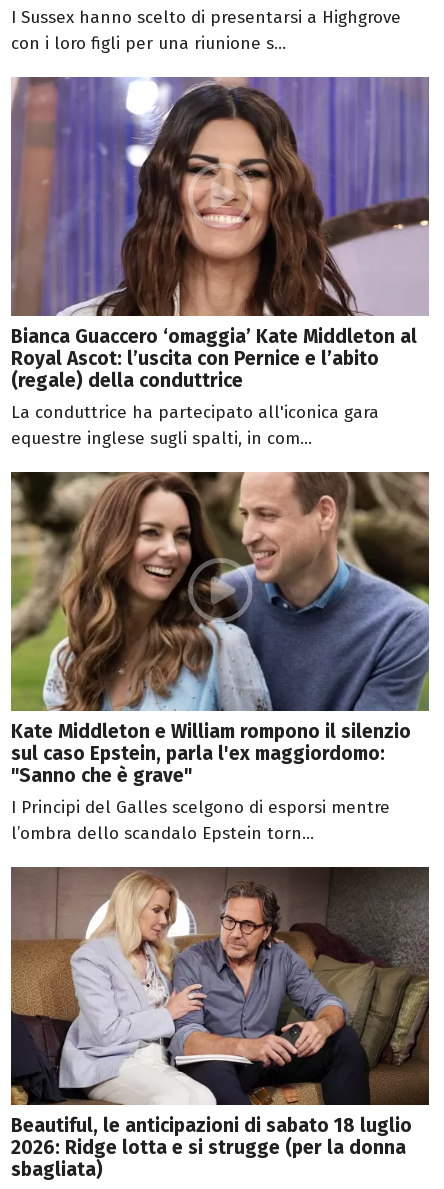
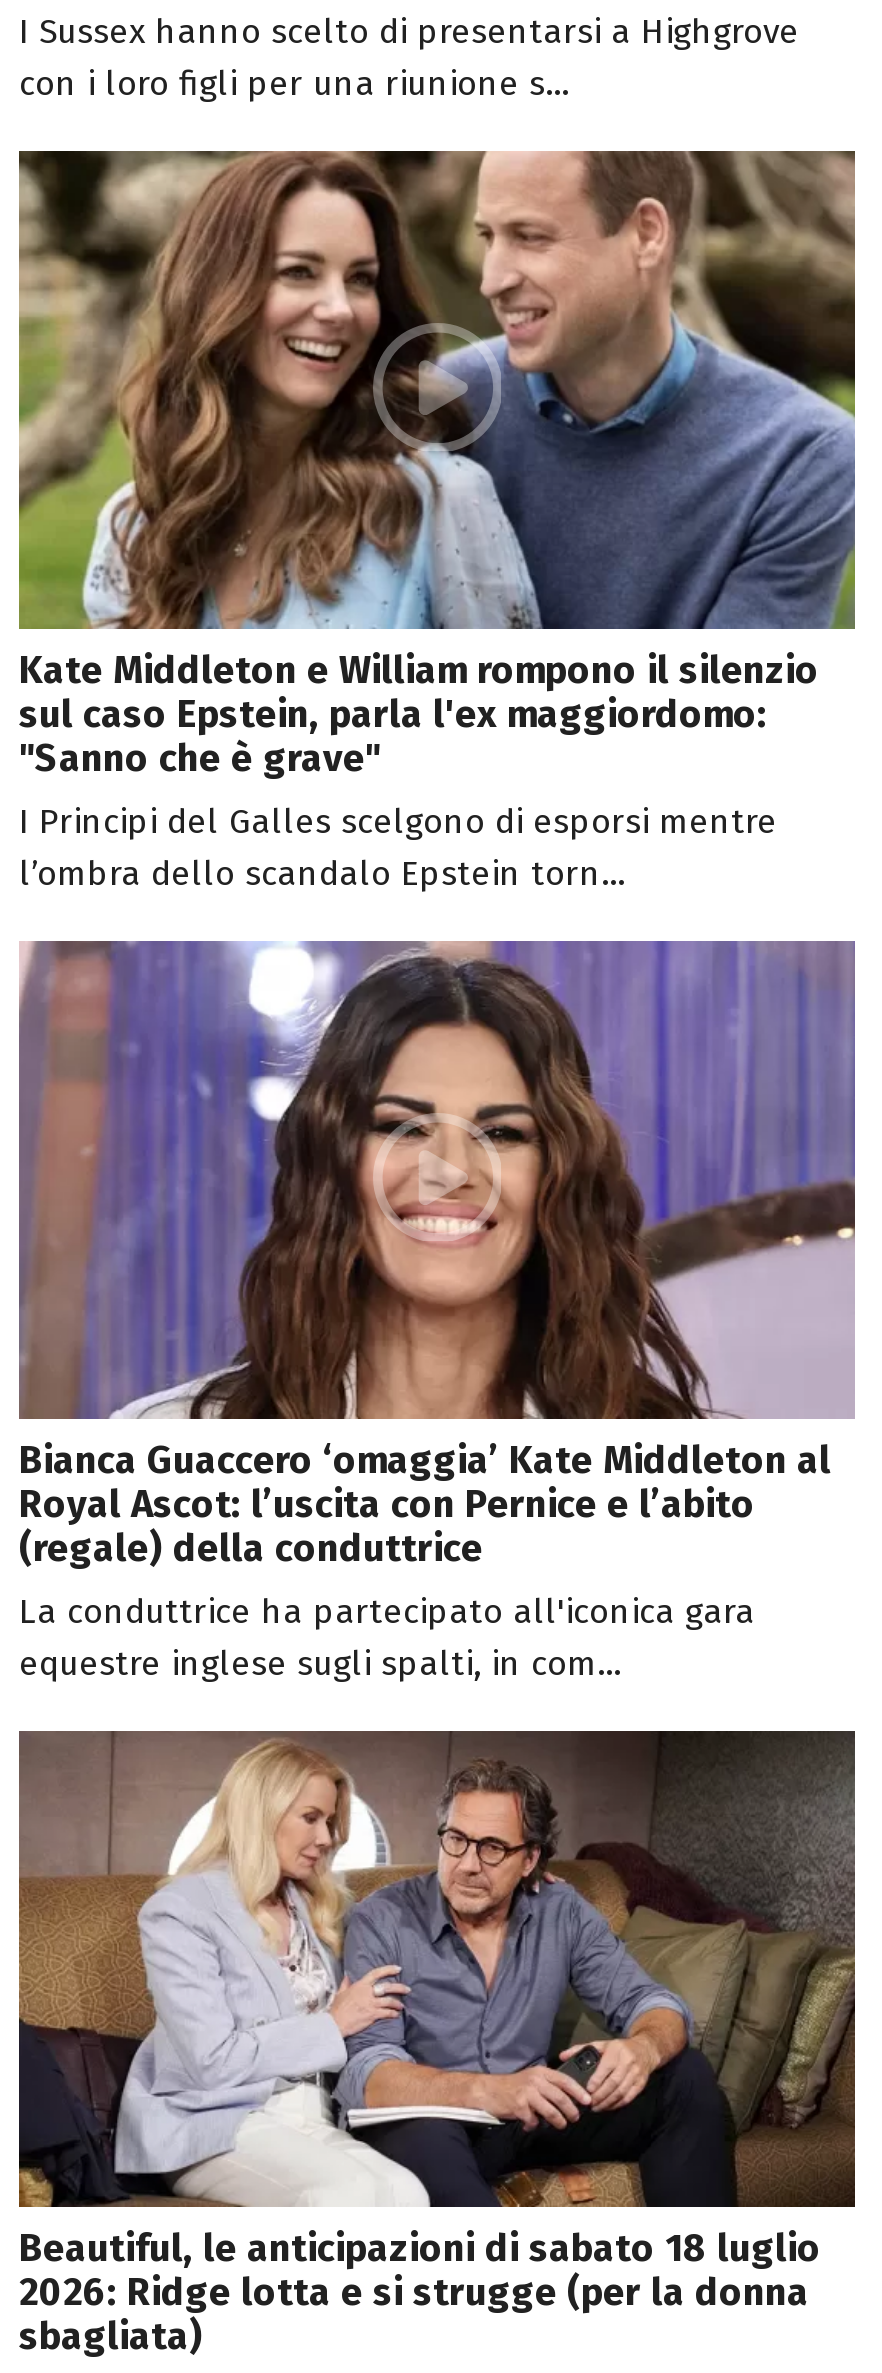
moved [10,77,429,449] -> [17,939,855,1684]: [image] | Bianca Guaccero ‘omaggia’ Kate Middleton al | Royal Ascot: l’uscita con Pernice e l’abito | (regale) della conduttrice | La conduttrice ha partecipato all'iconica gara | equestre inglese sugli spalti, in com...
moved [11,472,429,843] -> [17,149,857,895]: [image] | Kate Middleton e William rompono il silenzio | sul caso Epstein, parla l'ex maggiordomo: | "Sanno che è grave" | I Principi del Galles scelgono di esporsi mentre | l’ombra dello scandalo Epstein torn...

